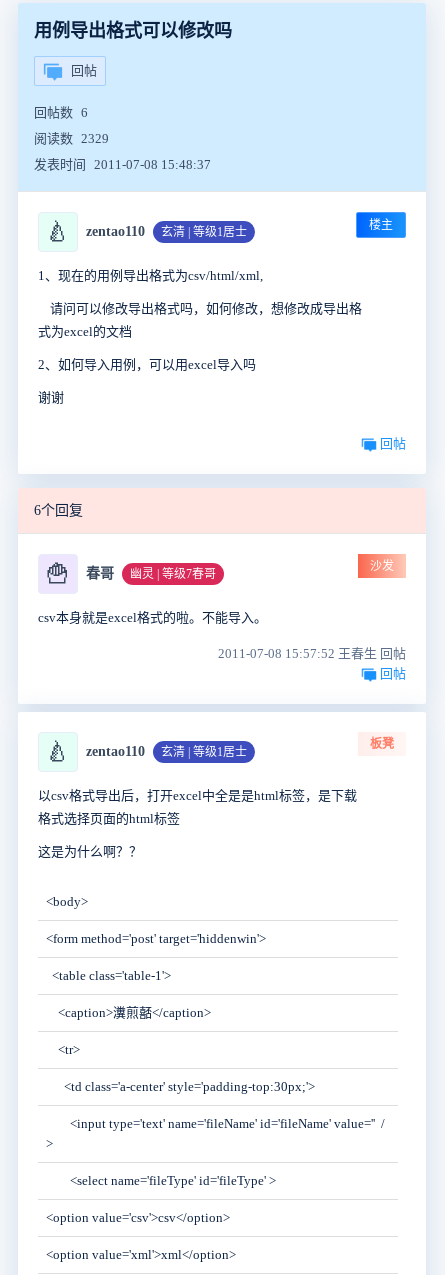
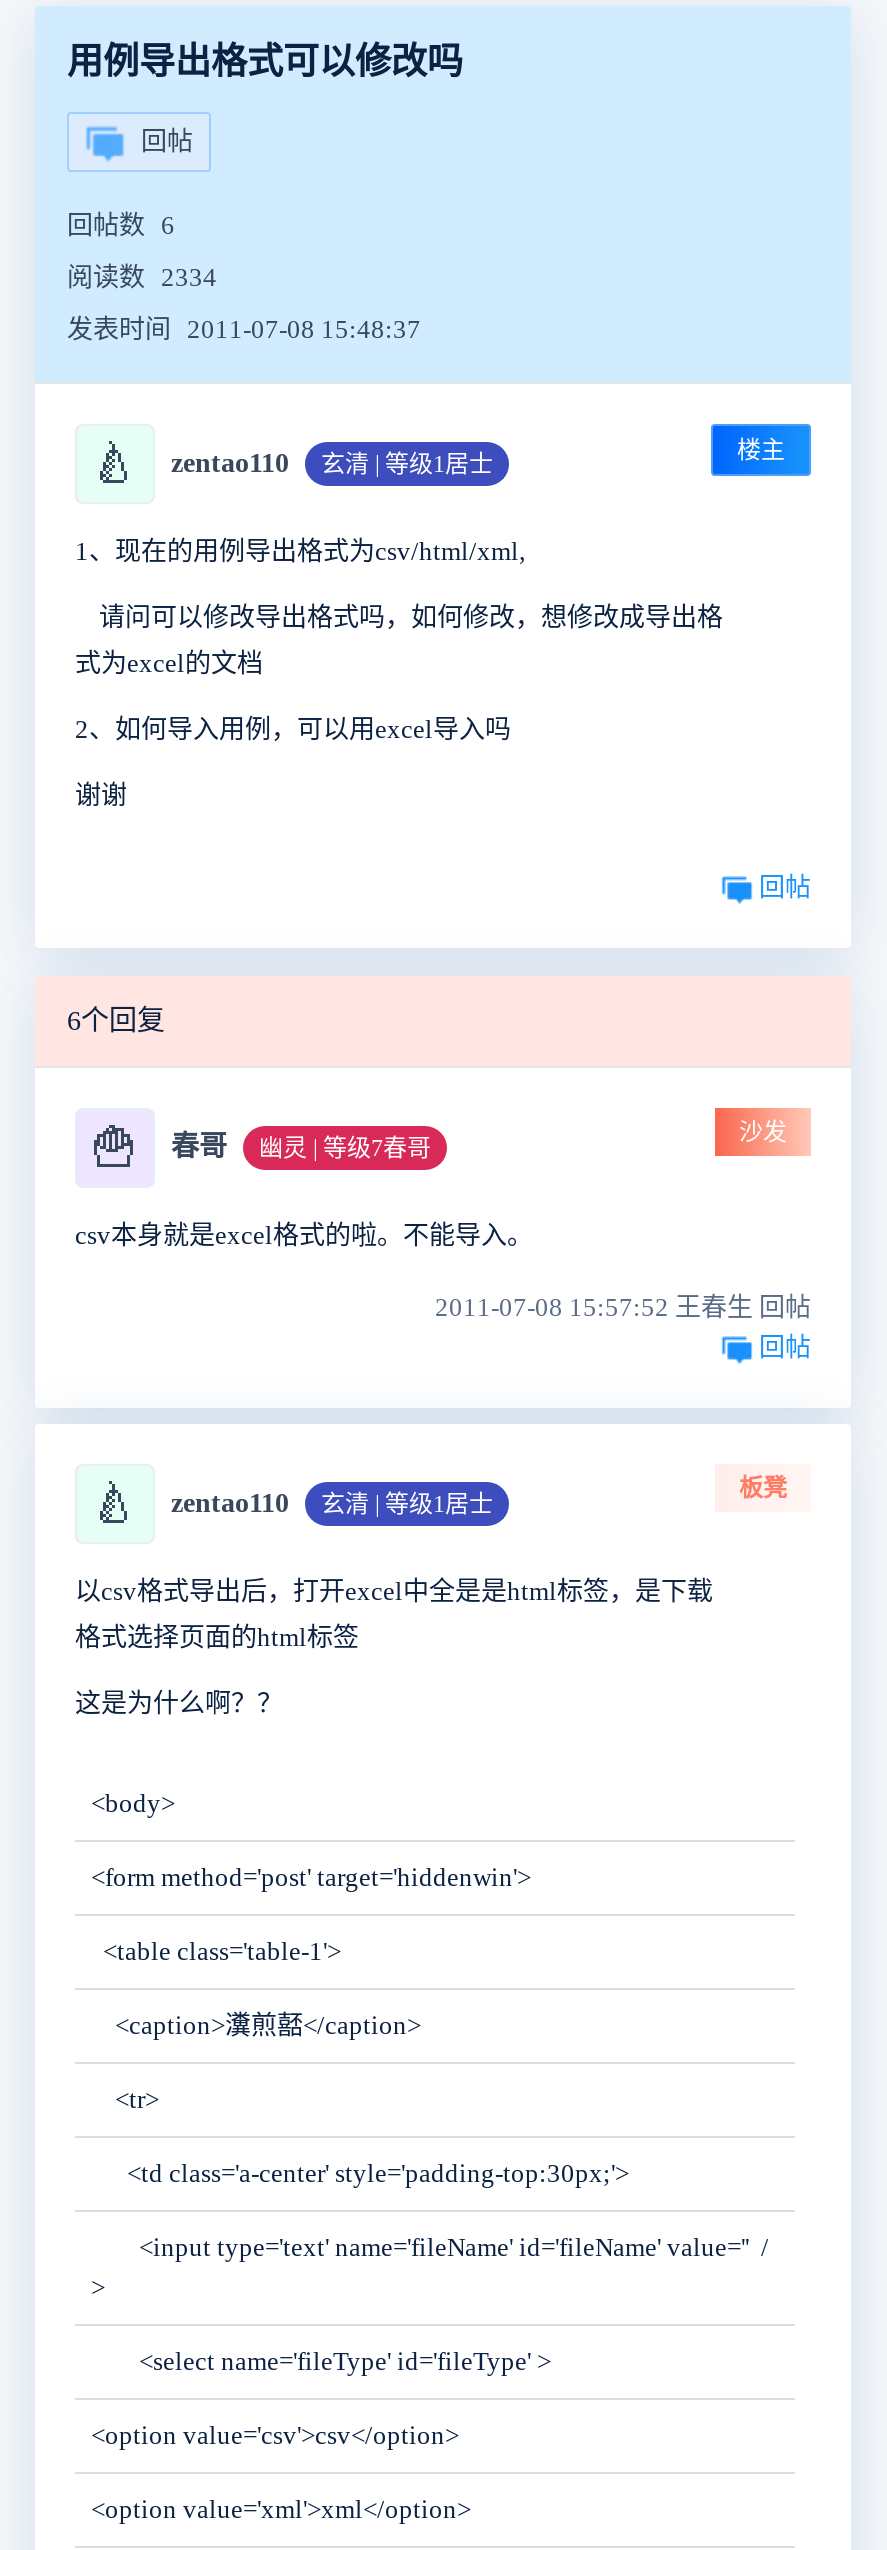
[34,131,109,146] 阅读数 2329 -> [67,262,217,292] 阅读数 2334

